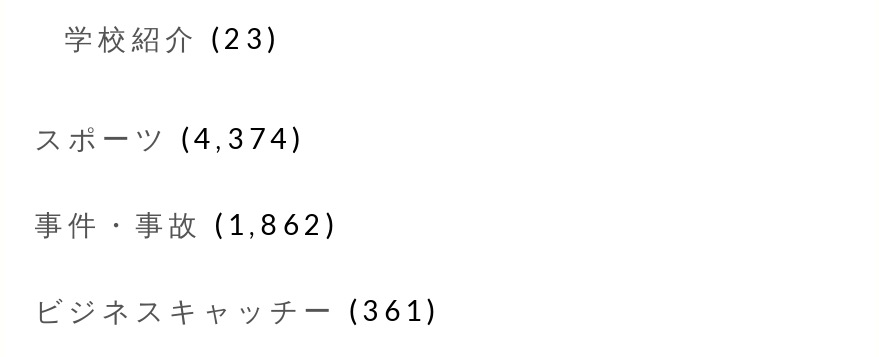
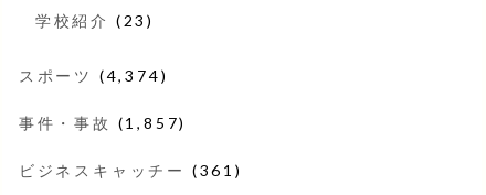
[34,207,339,241] 事件・事故(1,862) -> [18,113,187,132] 事件・事故(1,857)

